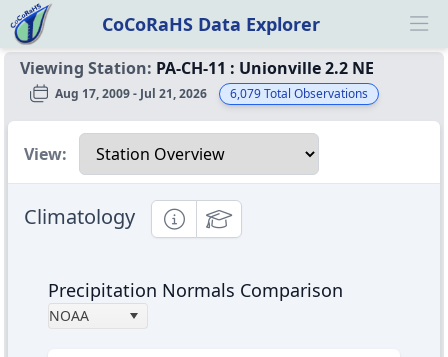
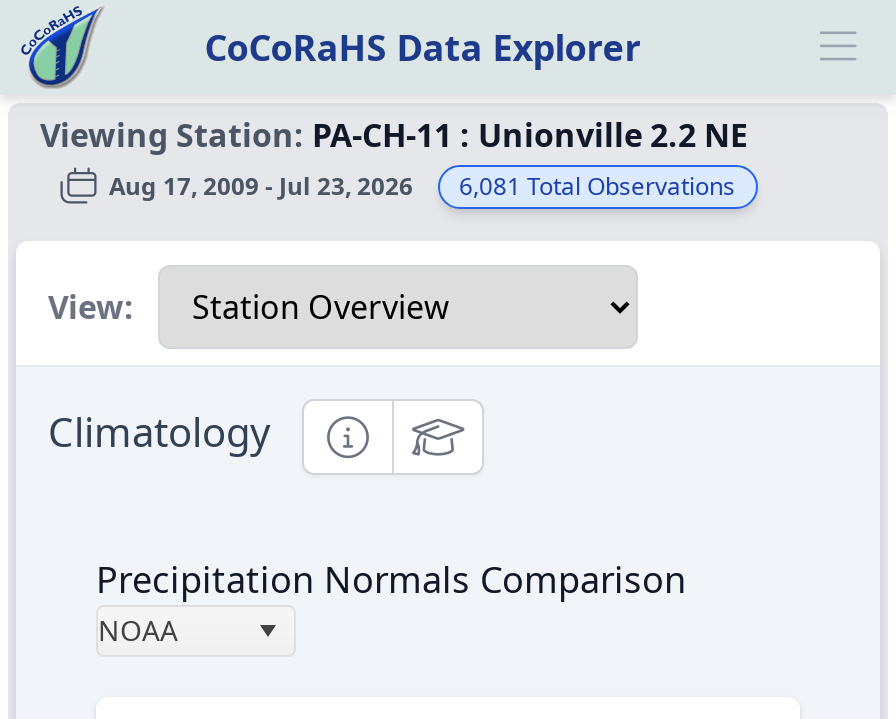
[54,85,206,102] Aug 17, 2009 - Jul 21, 2026 -> [109,169,413,203] Aug 17, 2009 - Jul 23, 2026
[229,85,367,102] 6,079 Total Observations -> [459,169,735,203] 6,081 Total Observations

